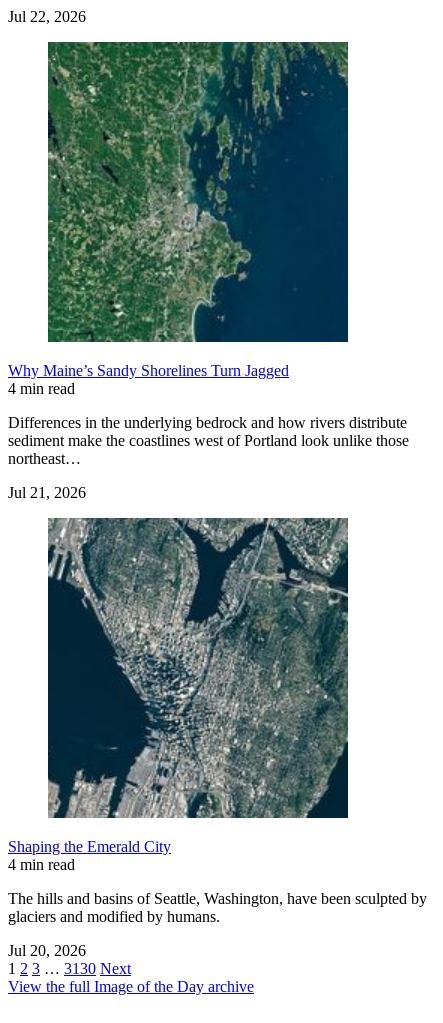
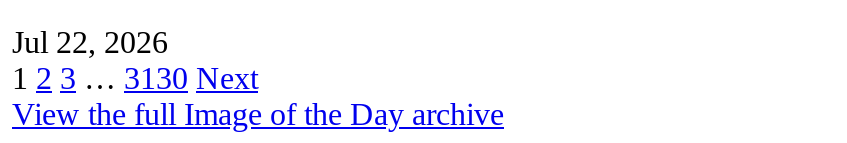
[8,41,409,501] [image] | Why Maine’s Sandy Shorelines Turn Jagged | 4 min read | Differences in the underlying bedrock and how rivers distribute | sediment make the coastlines west of Portland look unlike those | northeast… | Jul 21, 2026 -> none
[8,517,427,959] [image] | Shaping the Emerald City | 4 min read | The hills and basins of Seattle, Washington, have been sculpted by | glaciers and modified by humans. | Jul 20, 2026 -> none

